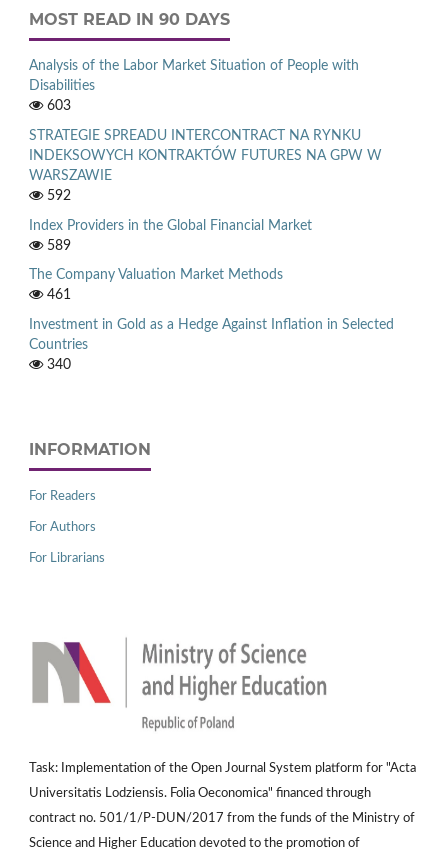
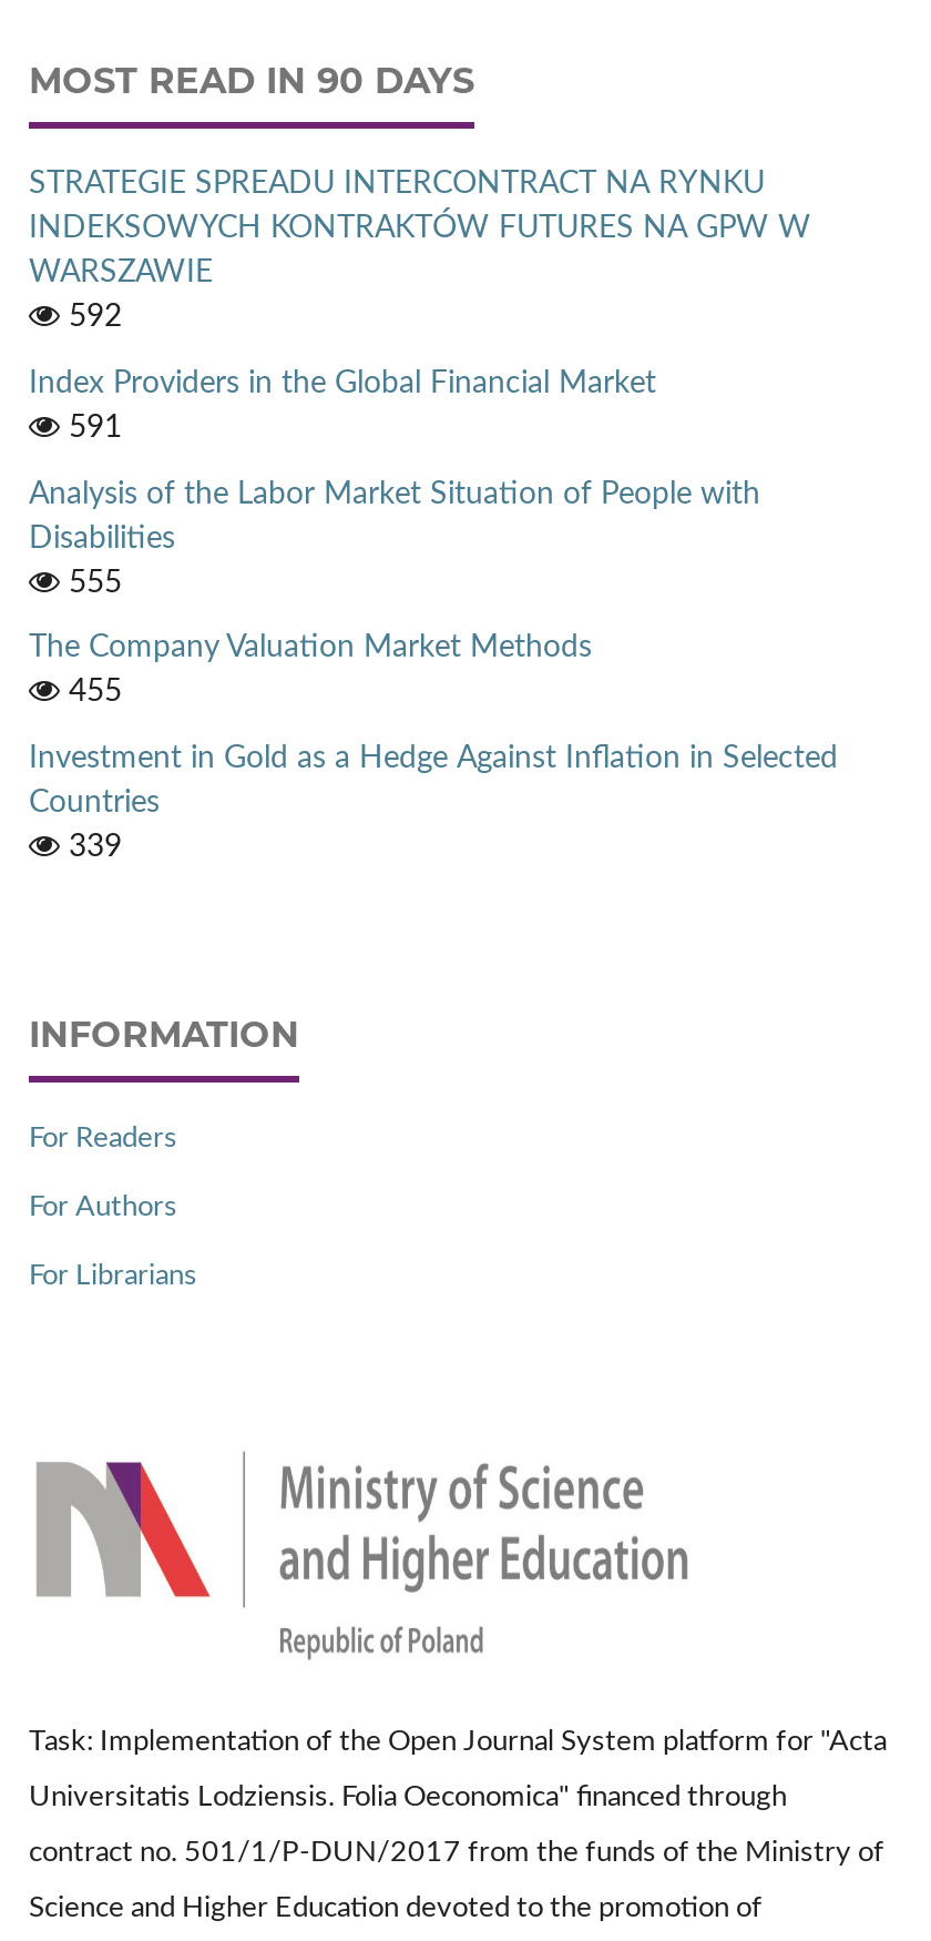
moved [29,59,359,93] -> [29,478,760,553]: Analysis of the Labor Market Situation of People with | Disabilities
[43,99,71,113] 603 -> none
moved [29,128,382,232] -> [29,168,811,398]: STRATEGIE SPREADU INTERCONTRACT NA RYNKU | INDEKSOWYCH KONTRAKTÓW FUTURES NA GPW W | WARSZAWIE | 592 | Index Providers in the Global Financial Market
[43,238,71,252] 589 -> [60,411,122,598] 591 | 555
[43,288,71,302] 461 -> [60,678,122,709] 455
[43,358,71,372] 340 -> [60,833,122,864] 339

